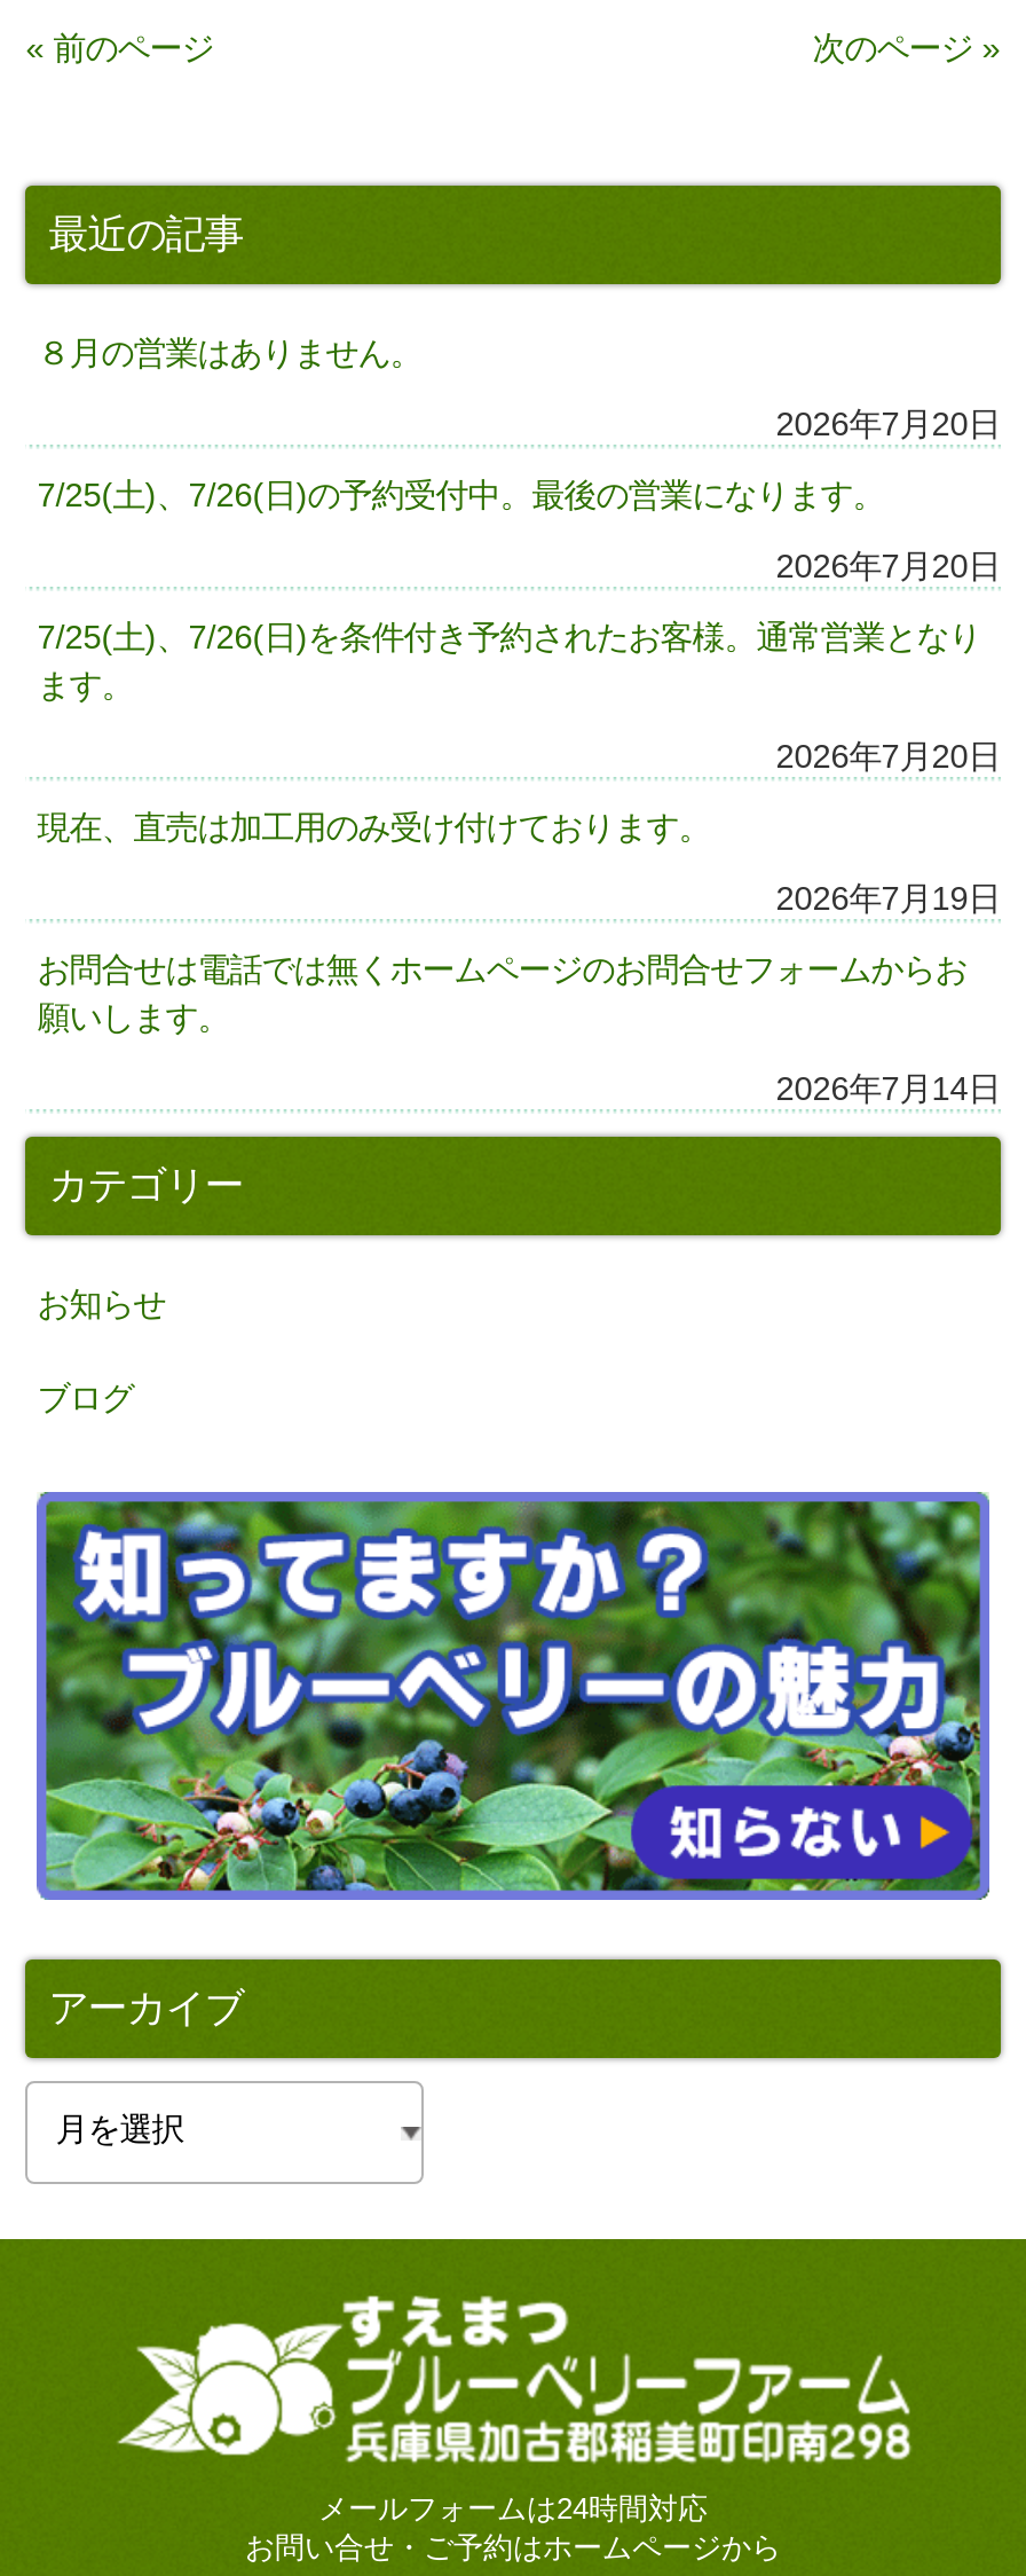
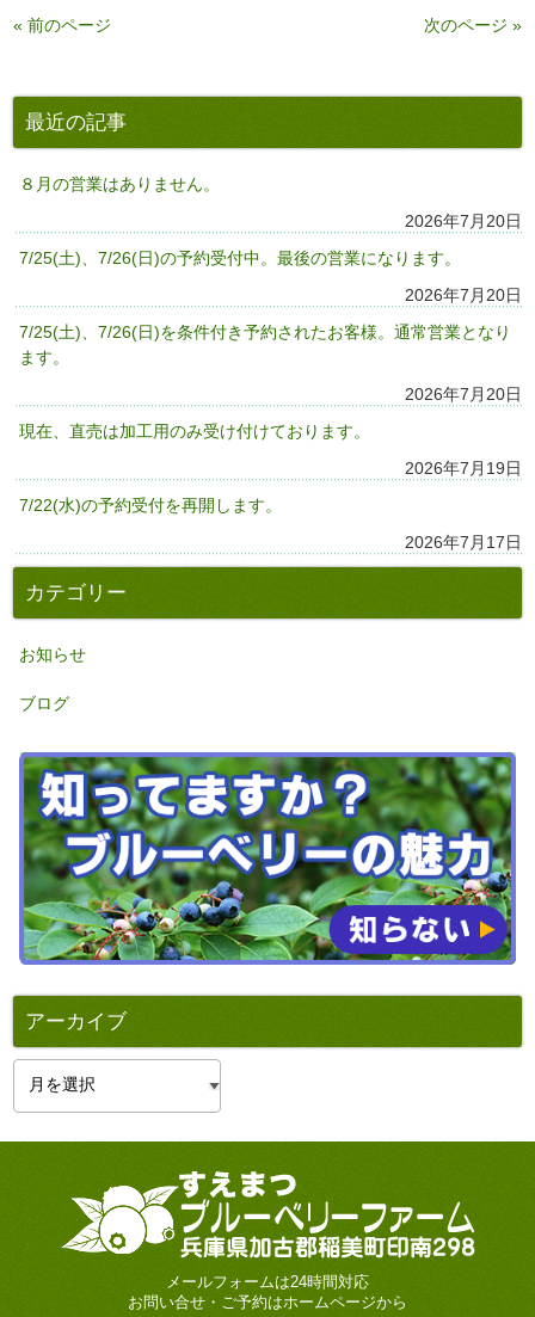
[37,952,967,1037] お問合せは電話では無くホームページのお問合せフォームからお | 願いします。 -> [19,496,282,515] 7/22(水)の予約受付を再開します。
[776,1071,1000,1108] 2026年7月14日 -> [405,533,522,552] 2026年7月17日

